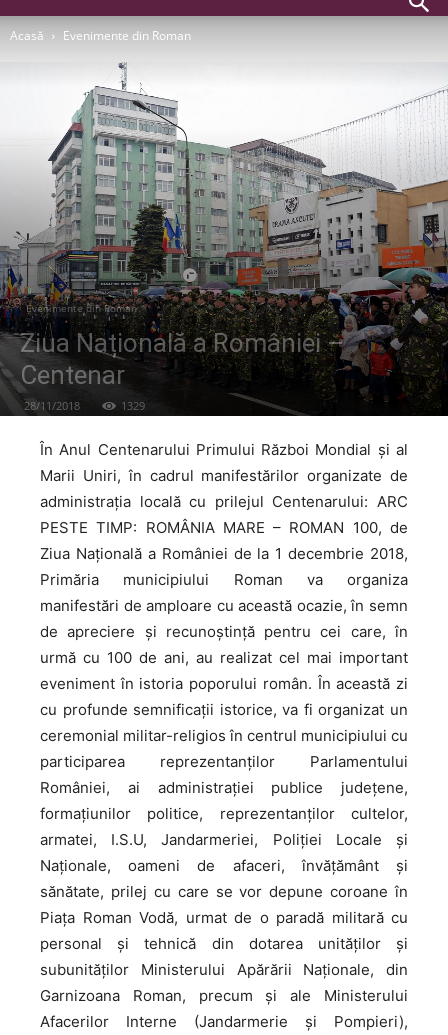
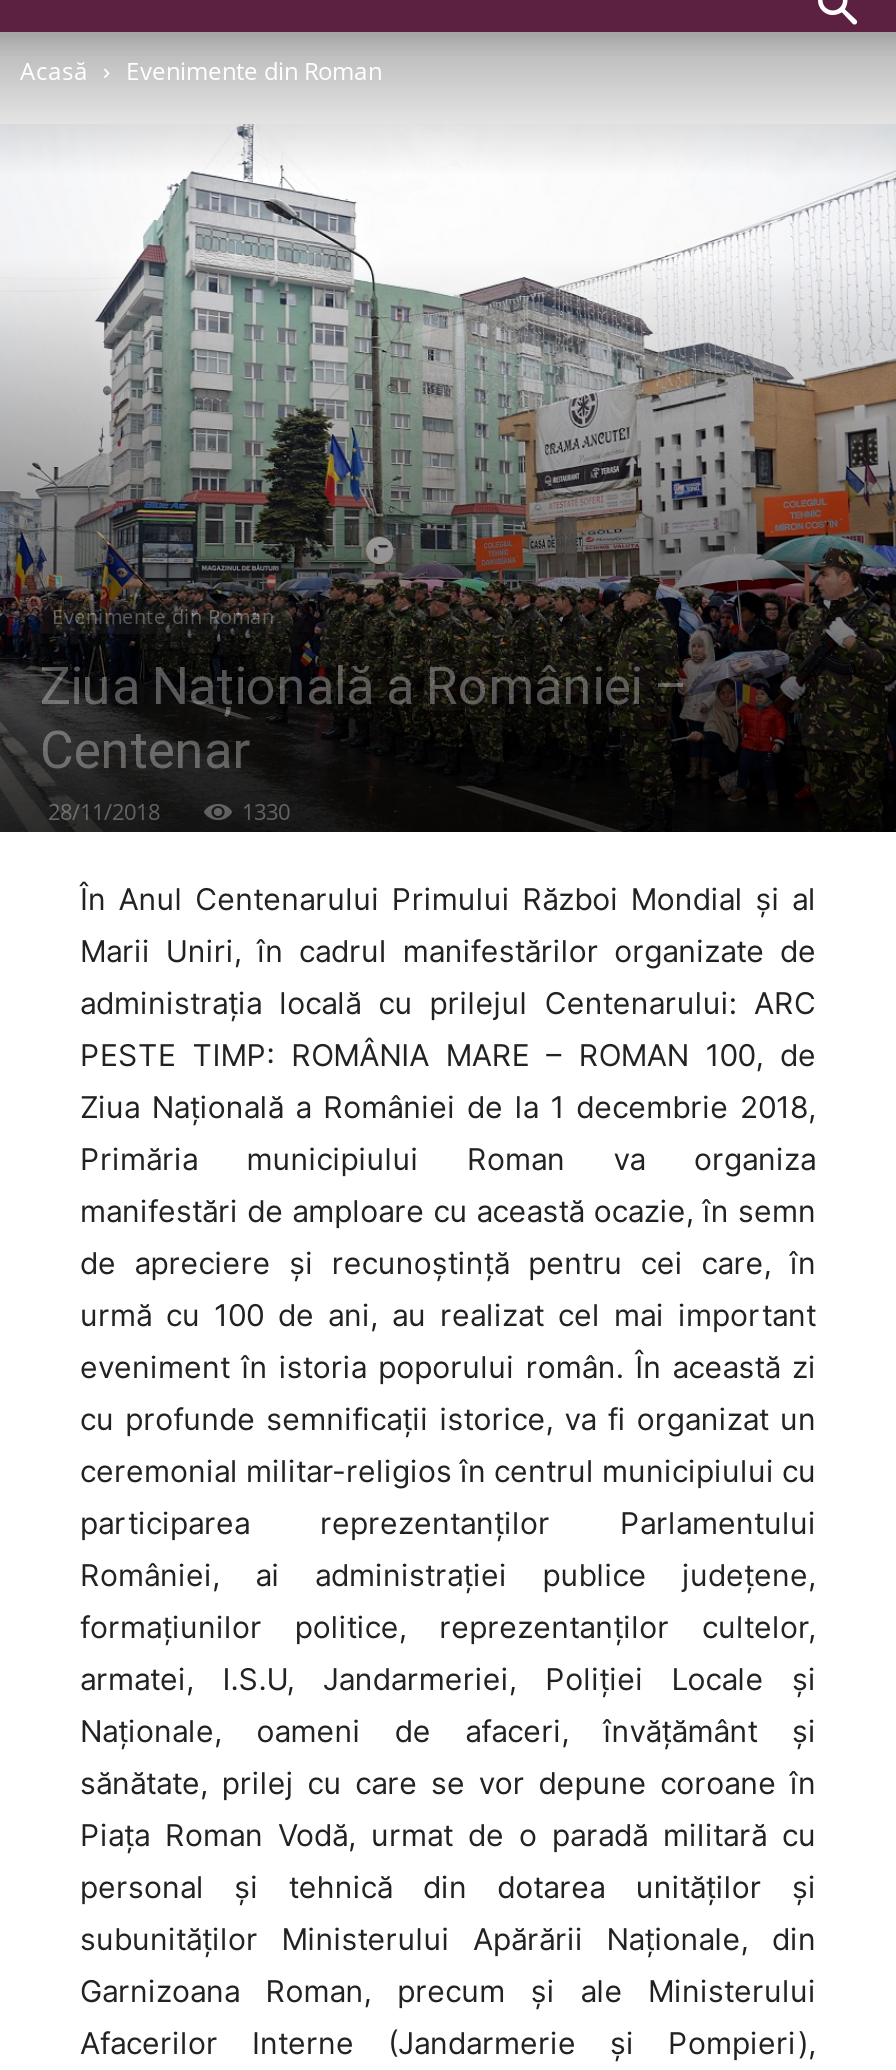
[121,398,145,413] 1329 -> [242,796,290,826] 1330

